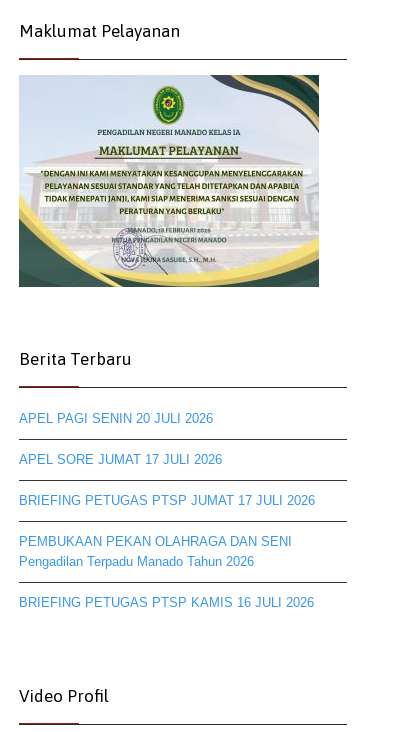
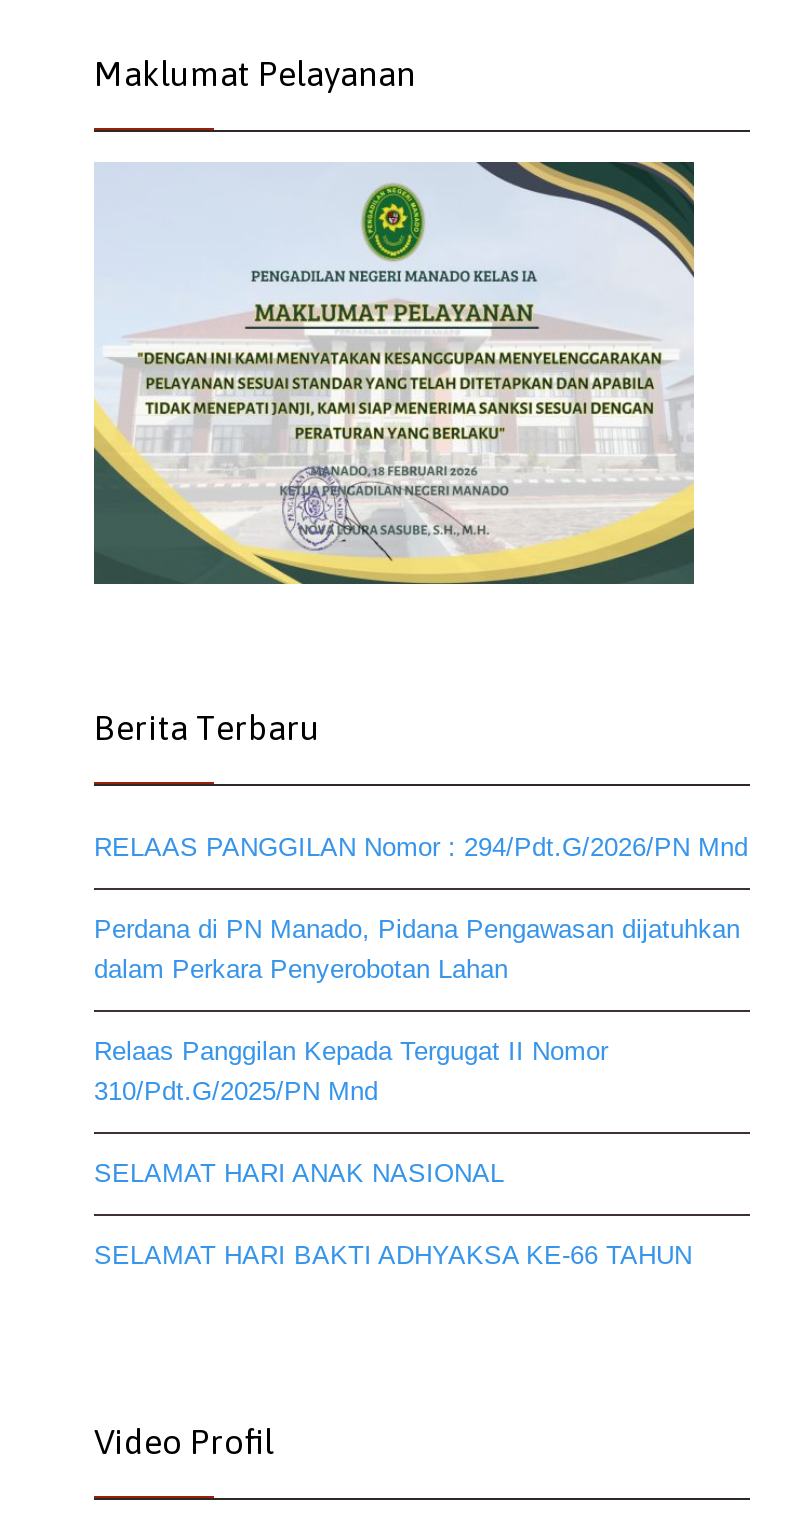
[19,411,213,426] APEL PAGI SENIN 20 JULI 2026 -> [94,833,748,863] RELAAS PANGGILAN Nomor : 294/Pdt.G/2026/PN Mnd
[19,452,222,467] APEL SORE JUMAT 17 JULI 2026 -> [94,915,740,985] Perdana di PN Manado, Pidana Pengawasan dijatuhkan | dalam Perkara Penyerobotan Lahan
[19,493,315,508] BRIEFING PETUGAS PTSP JUMAT 17 JULI 2026 -> [94,1037,608,1107] Relaas Panggilan Kepada Tergugat II Nomor | 310/Pdt.G/2025/PN Mnd
[19,534,292,569] PEMBUKAAN PEKAN OLAHRAGA DAN SENI | Pengadilan Terpadu Manado Tahun 2026 -> [94,1159,504,1189] SELAMAT HARI ANAK NASIONAL
[19,595,314,610] BRIEFING PETUGAS PTSP KAMIS 16 JULI 2026 -> [94,1241,692,1271] SELAMAT HARI BAKTI ADHYAKSA KE-66 TAHUN

